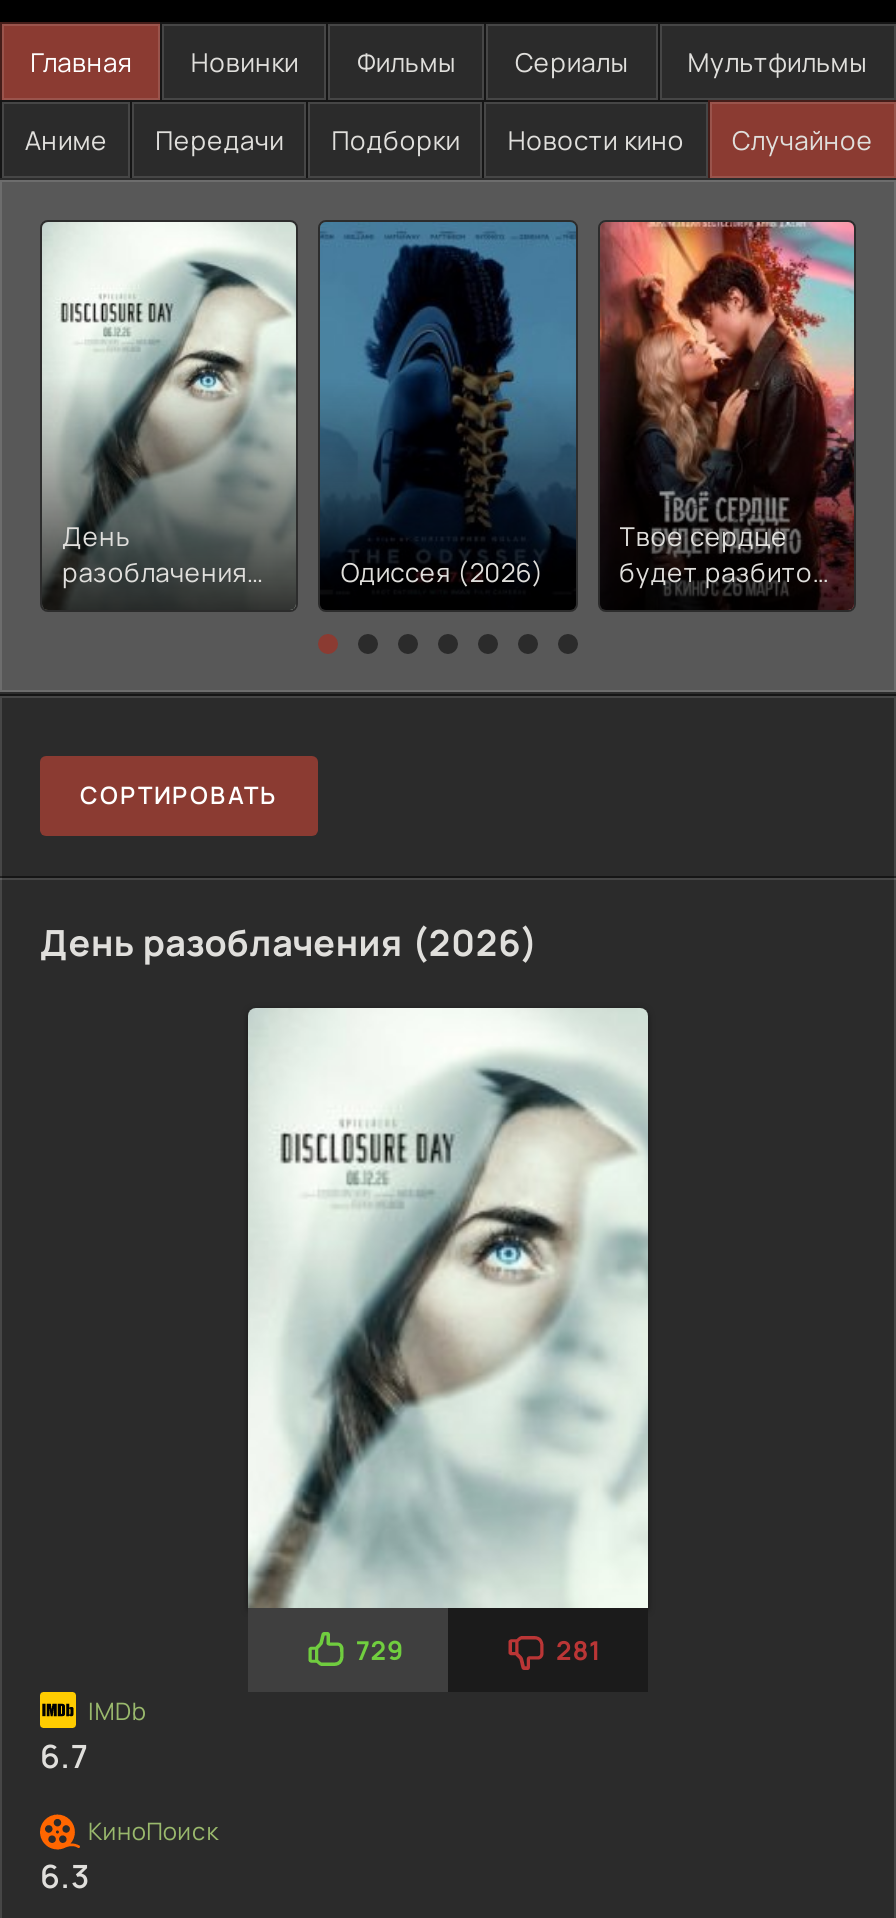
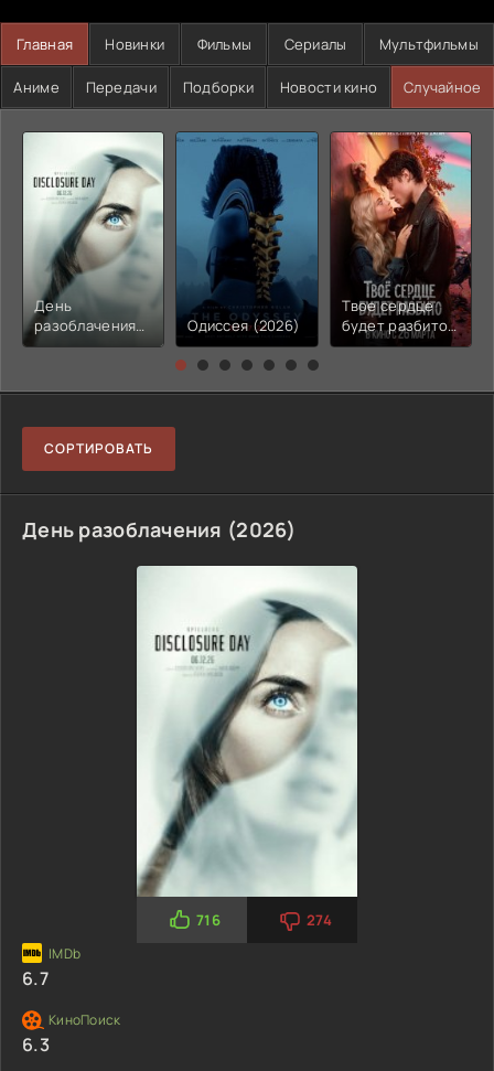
[356,1632,404,1668] 729 -> [196,910,220,930] 716
[556,1632,602,1668] 281 -> [307,910,332,930] 274

